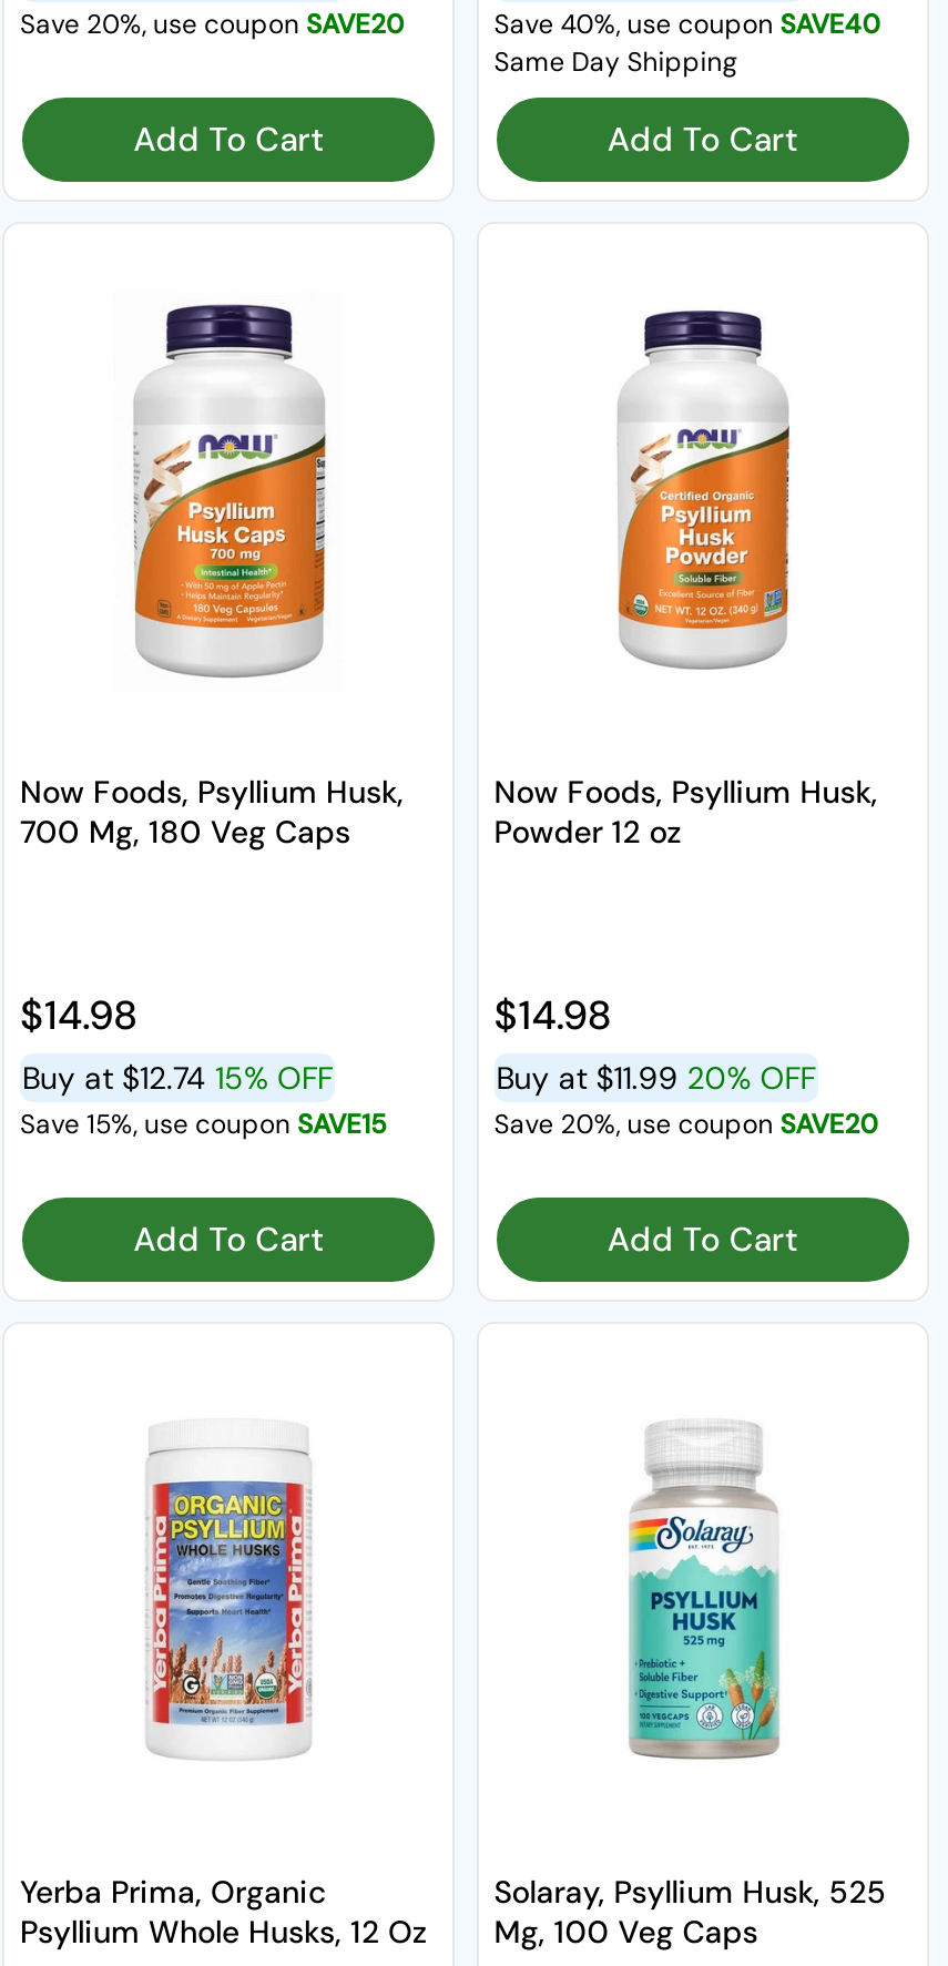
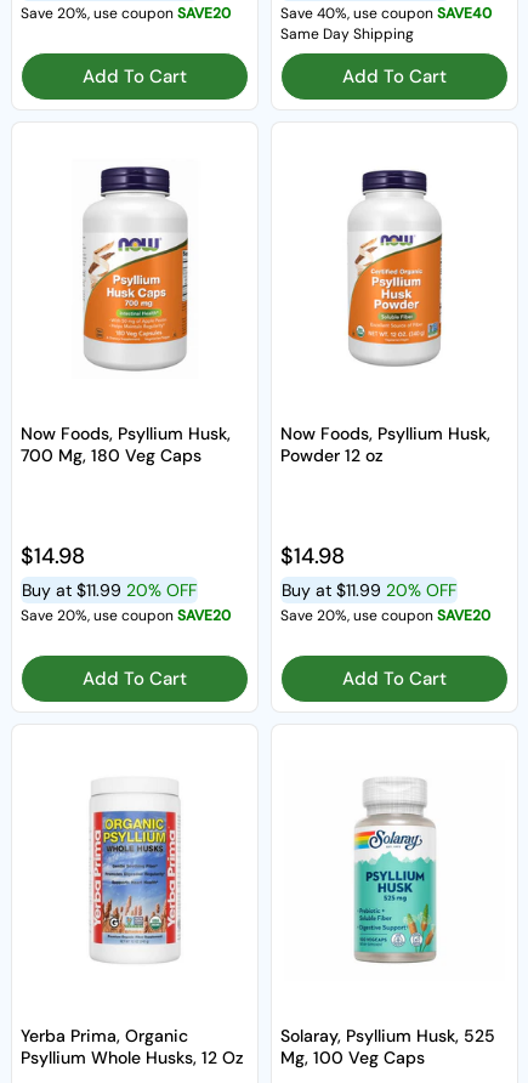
[22,1057,333,1097] Buy at $12.74 15% OFF -> [22,579,197,601] Buy at $11.99 20% OFF
[20,1106,386,1141] Save 15%, use coupon SAVE15 -> [21,605,231,625] Save 20%, use coupon SAVE20

